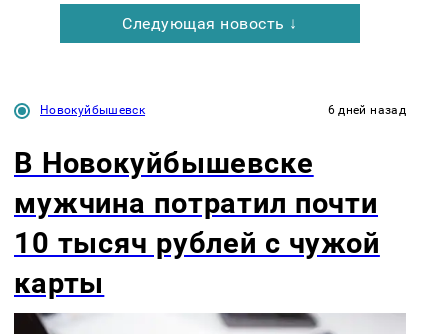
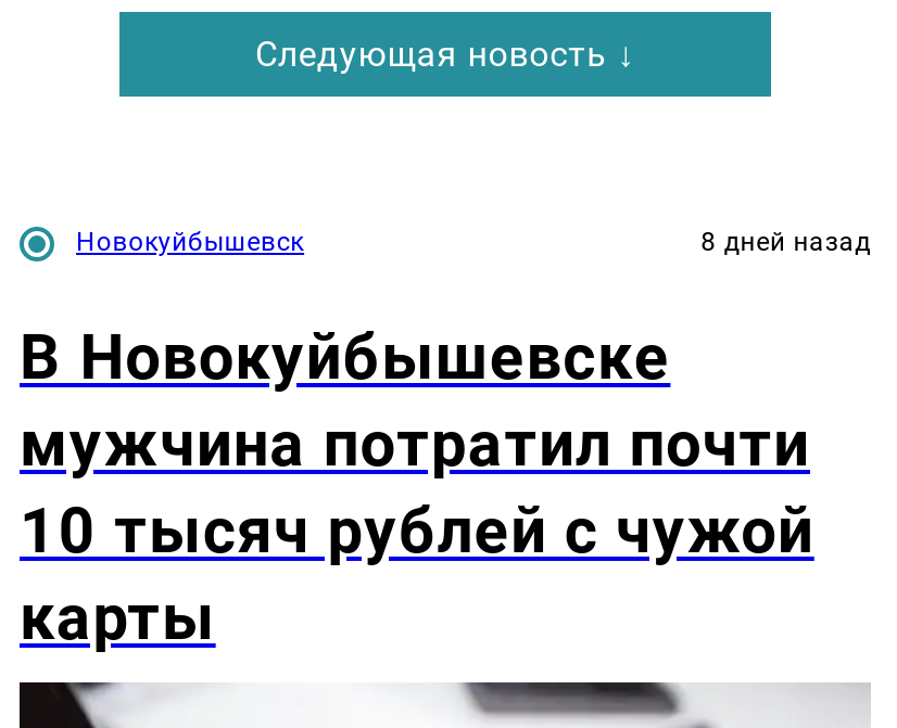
[328,103,406,117] 6 дней назад -> [701,226,871,257] 8 дней назад

